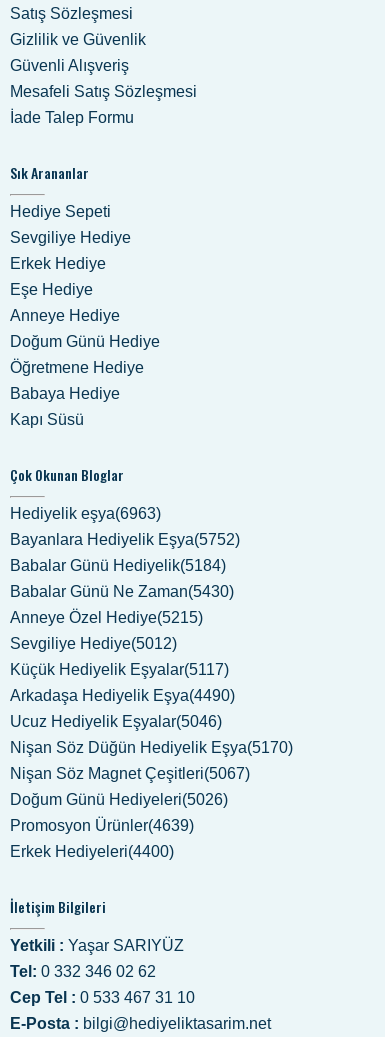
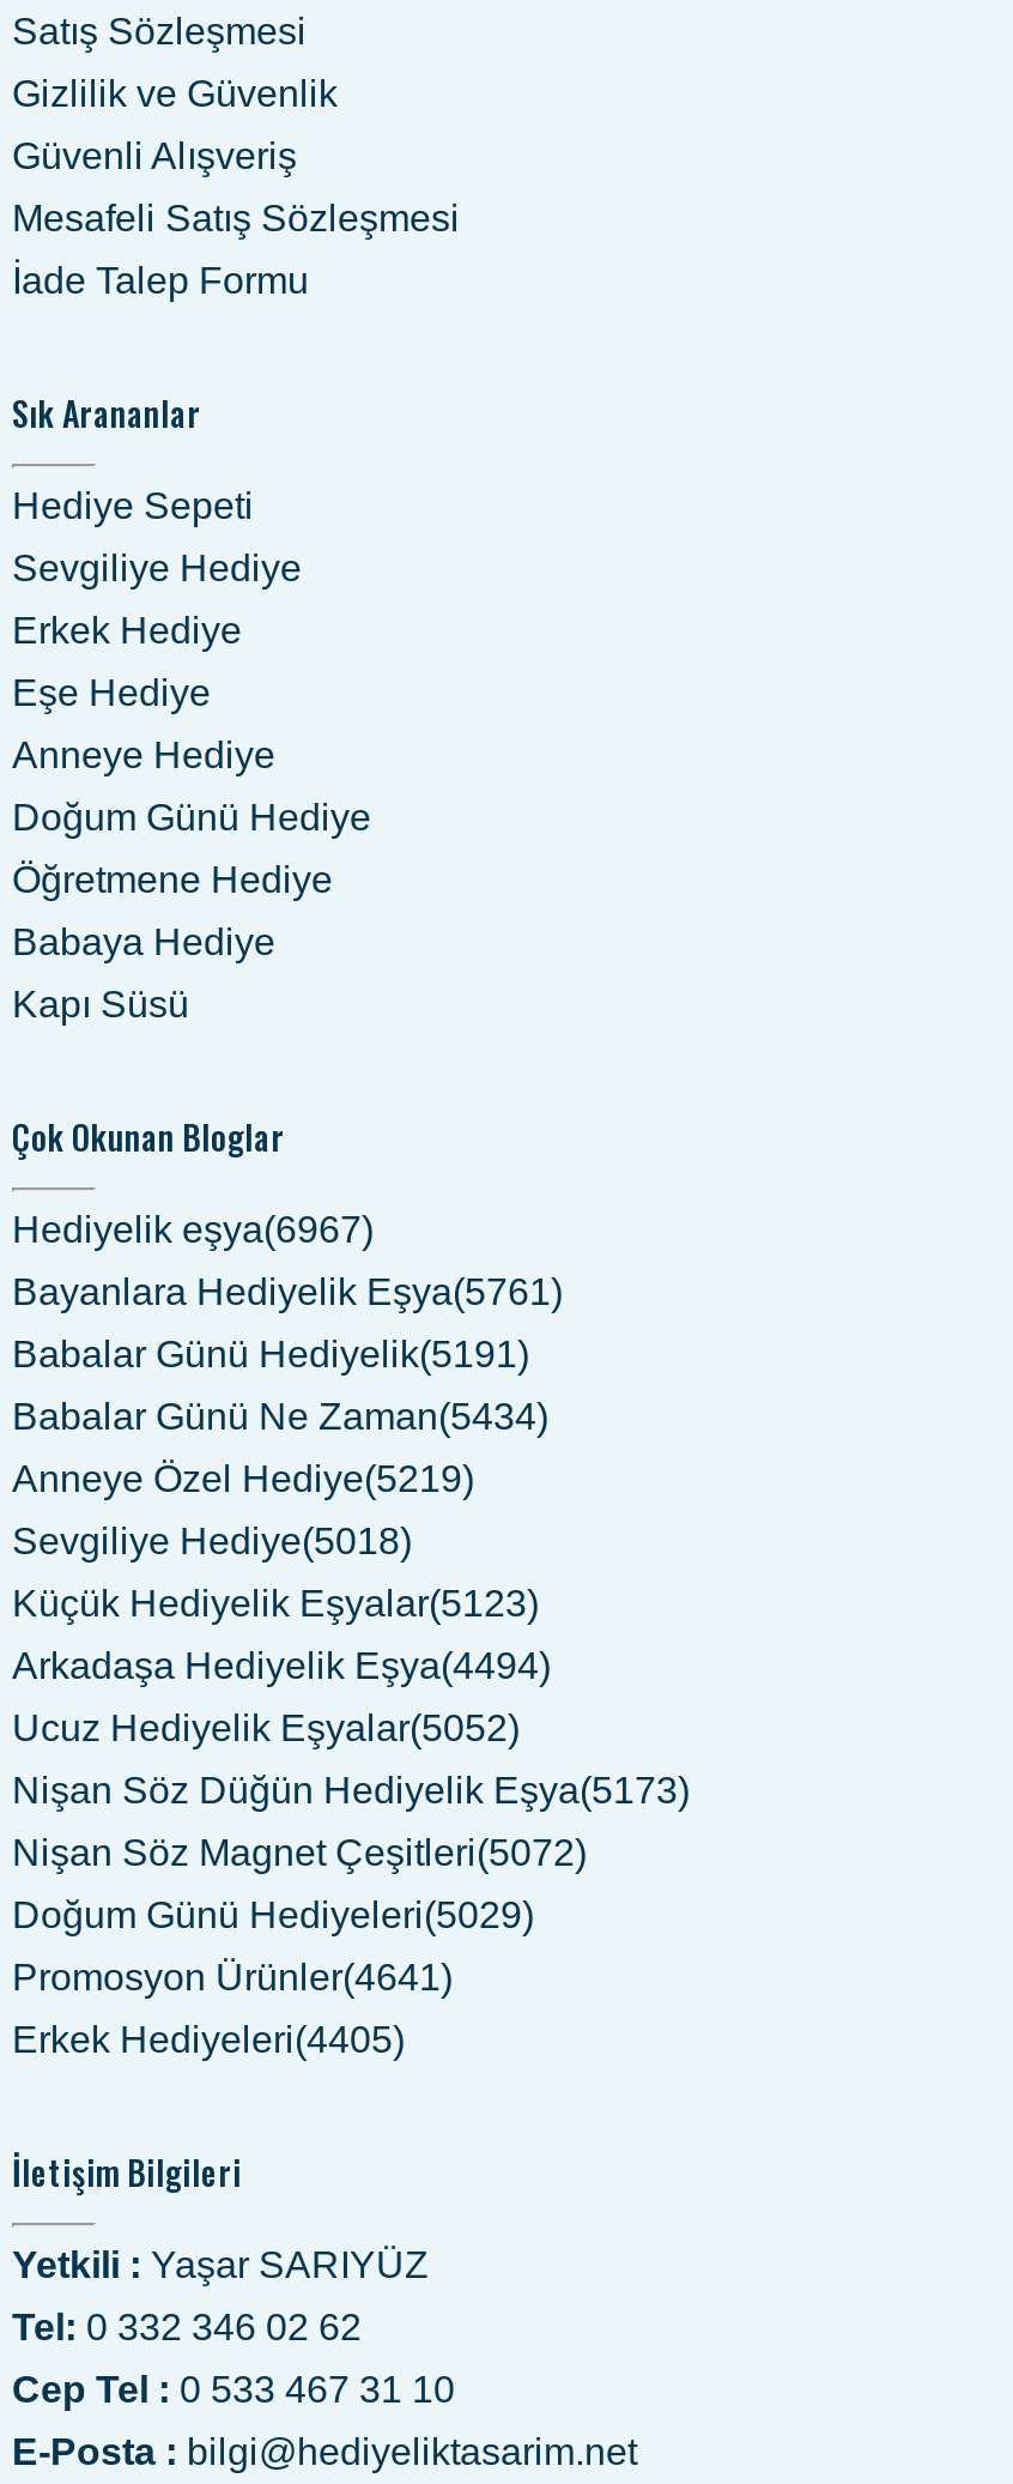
[10,505,161,522] Hediyelik eşya(6963) -> [12,1209,374,1250] Hediyelik eşya(6967)
[10,531,240,548] Bayanlara Hediyelik Eşya(5752) -> [12,1271,563,1312] Bayanlara Hediyelik Eşya(5761)
[10,557,226,574] Babalar Günü Hediyelik(5184) -> [12,1334,529,1374] Babalar Günü Hediyelik(5191)
[10,583,234,600] Babalar Günü Ne Zaman(5430) -> [12,1396,548,1437] Babalar Günü Ne Zaman(5434)
[10,609,203,626] Anneye Özel Hediye(5215) -> [12,1458,474,1499] Anneye Özel Hediye(5219)
[10,635,177,652] Sevgiliye Hediye(5012) -> [12,1521,412,1561] Sevgiliye Hediye(5018)
[10,661,229,678] Küçük Hediyelik Eşyalar(5117) -> [12,1583,539,1624] Küçük Hediyelik Eşyalar(5123)
[10,687,235,704] Arkadaşa Hediyelik Eşya(4490) -> [12,1645,551,1686] Arkadaşa Hediyelik Eşya(4494)
[10,713,222,730] Ucuz Hediyelik Eşyalar(5046) -> [12,1708,520,1748] Ucuz Hediyelik Eşyalar(5052)
[10,739,293,756] Nişan Söz Düğün Hediyelik Eşya(5170) -> [12,1770,690,1811] Nişan Söz Düğün Hediyelik Eşya(5173)
[10,765,250,782] Nişan Söz Magnet Çeşitleri(5067) -> [12,1832,587,1873] Nişan Söz Magnet Çeşitleri(5072)
[10,791,228,808] Doğum Günü Hediyeleri(5026) -> [12,1894,534,1935] Doğum Günü Hediyeleri(5029)
[10,817,194,834] Promosyon Ürünler(4639) -> [12,1957,453,1998] Promosyon Ürünler(4641)
[10,843,174,860] Erkek Hediyeleri(4400) -> [12,2019,405,2060] Erkek Hediyeleri(4405)

